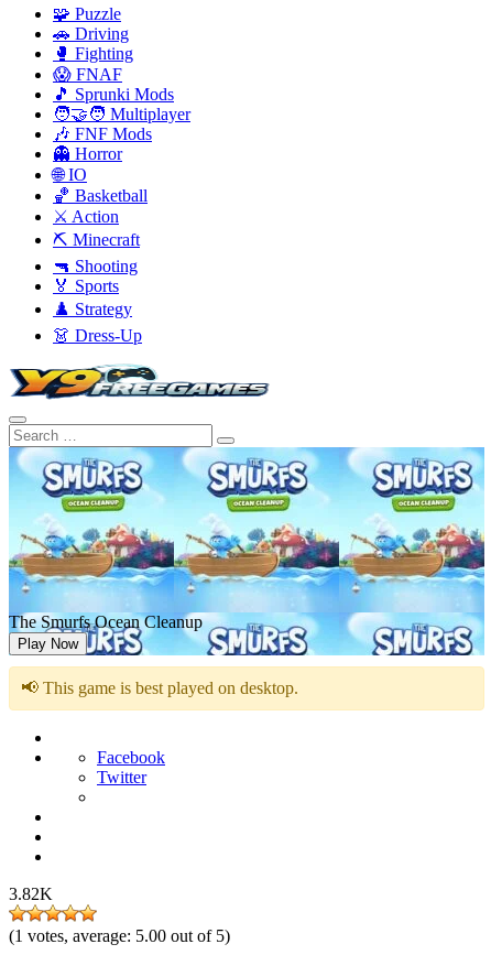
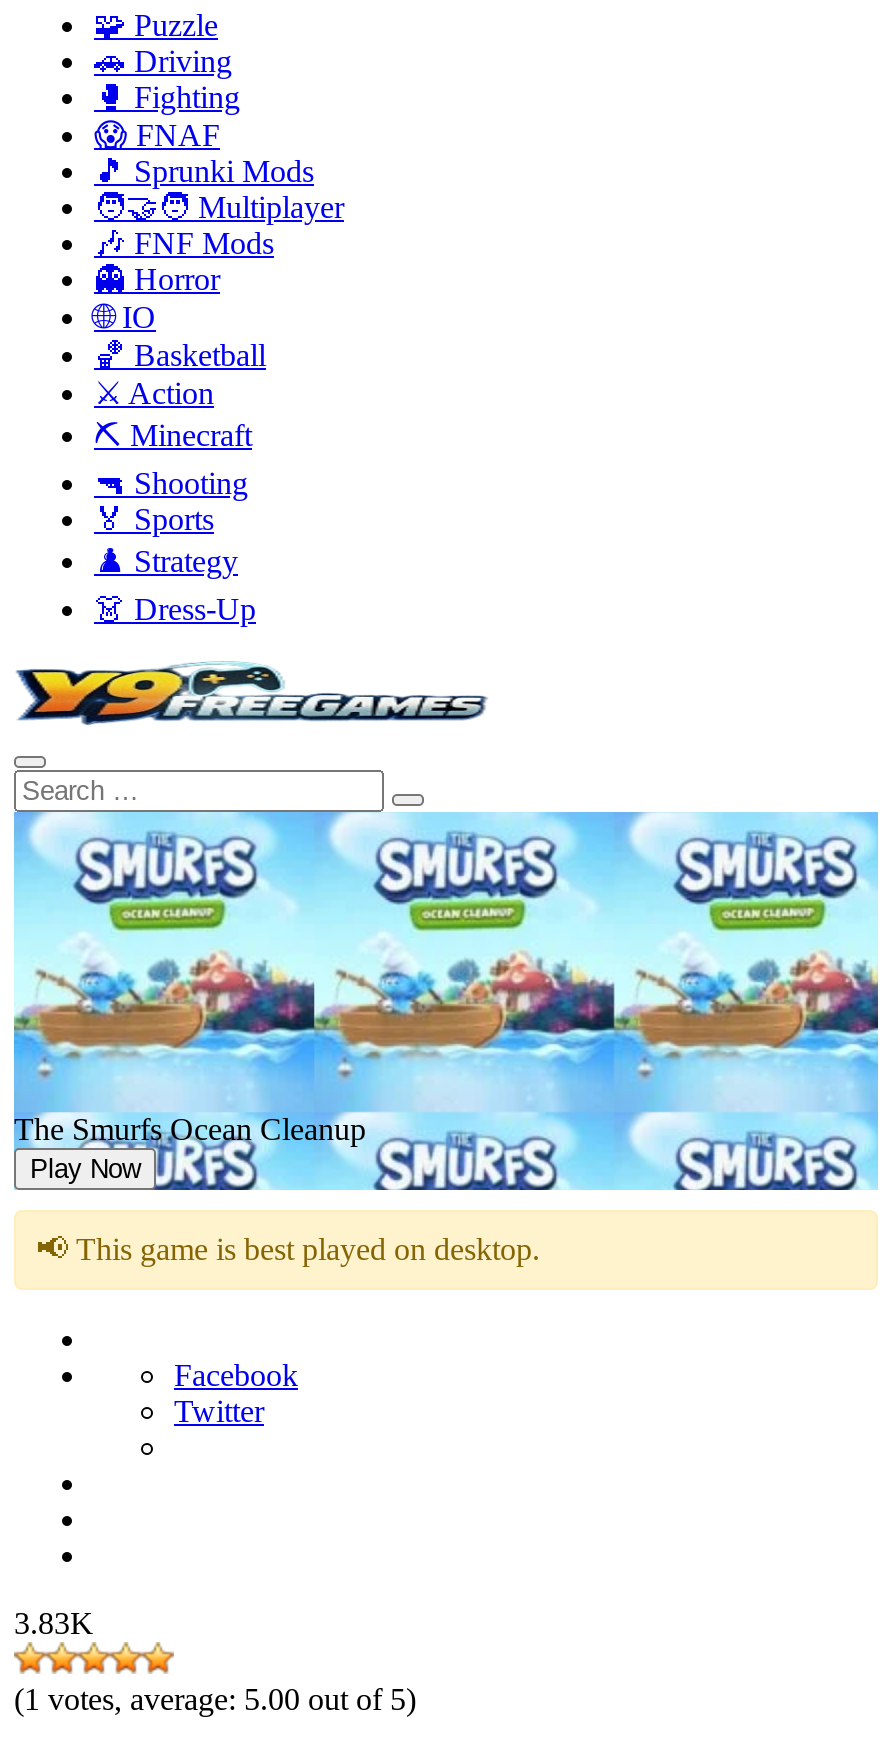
[9,885,53,903] 3.82K -> [14,1606,94,1640] 3.83K

